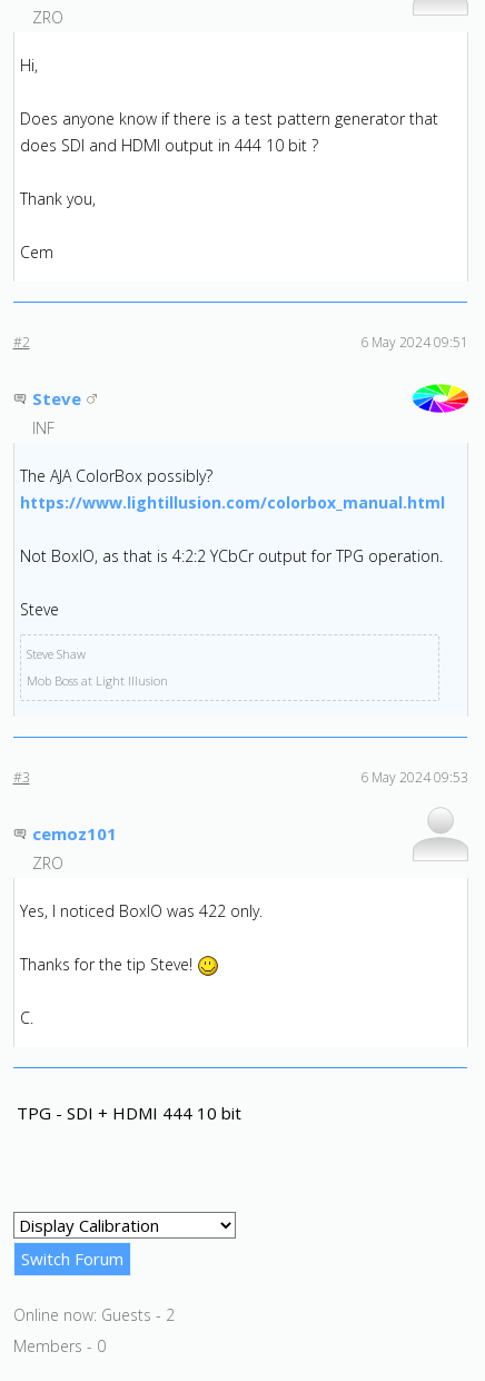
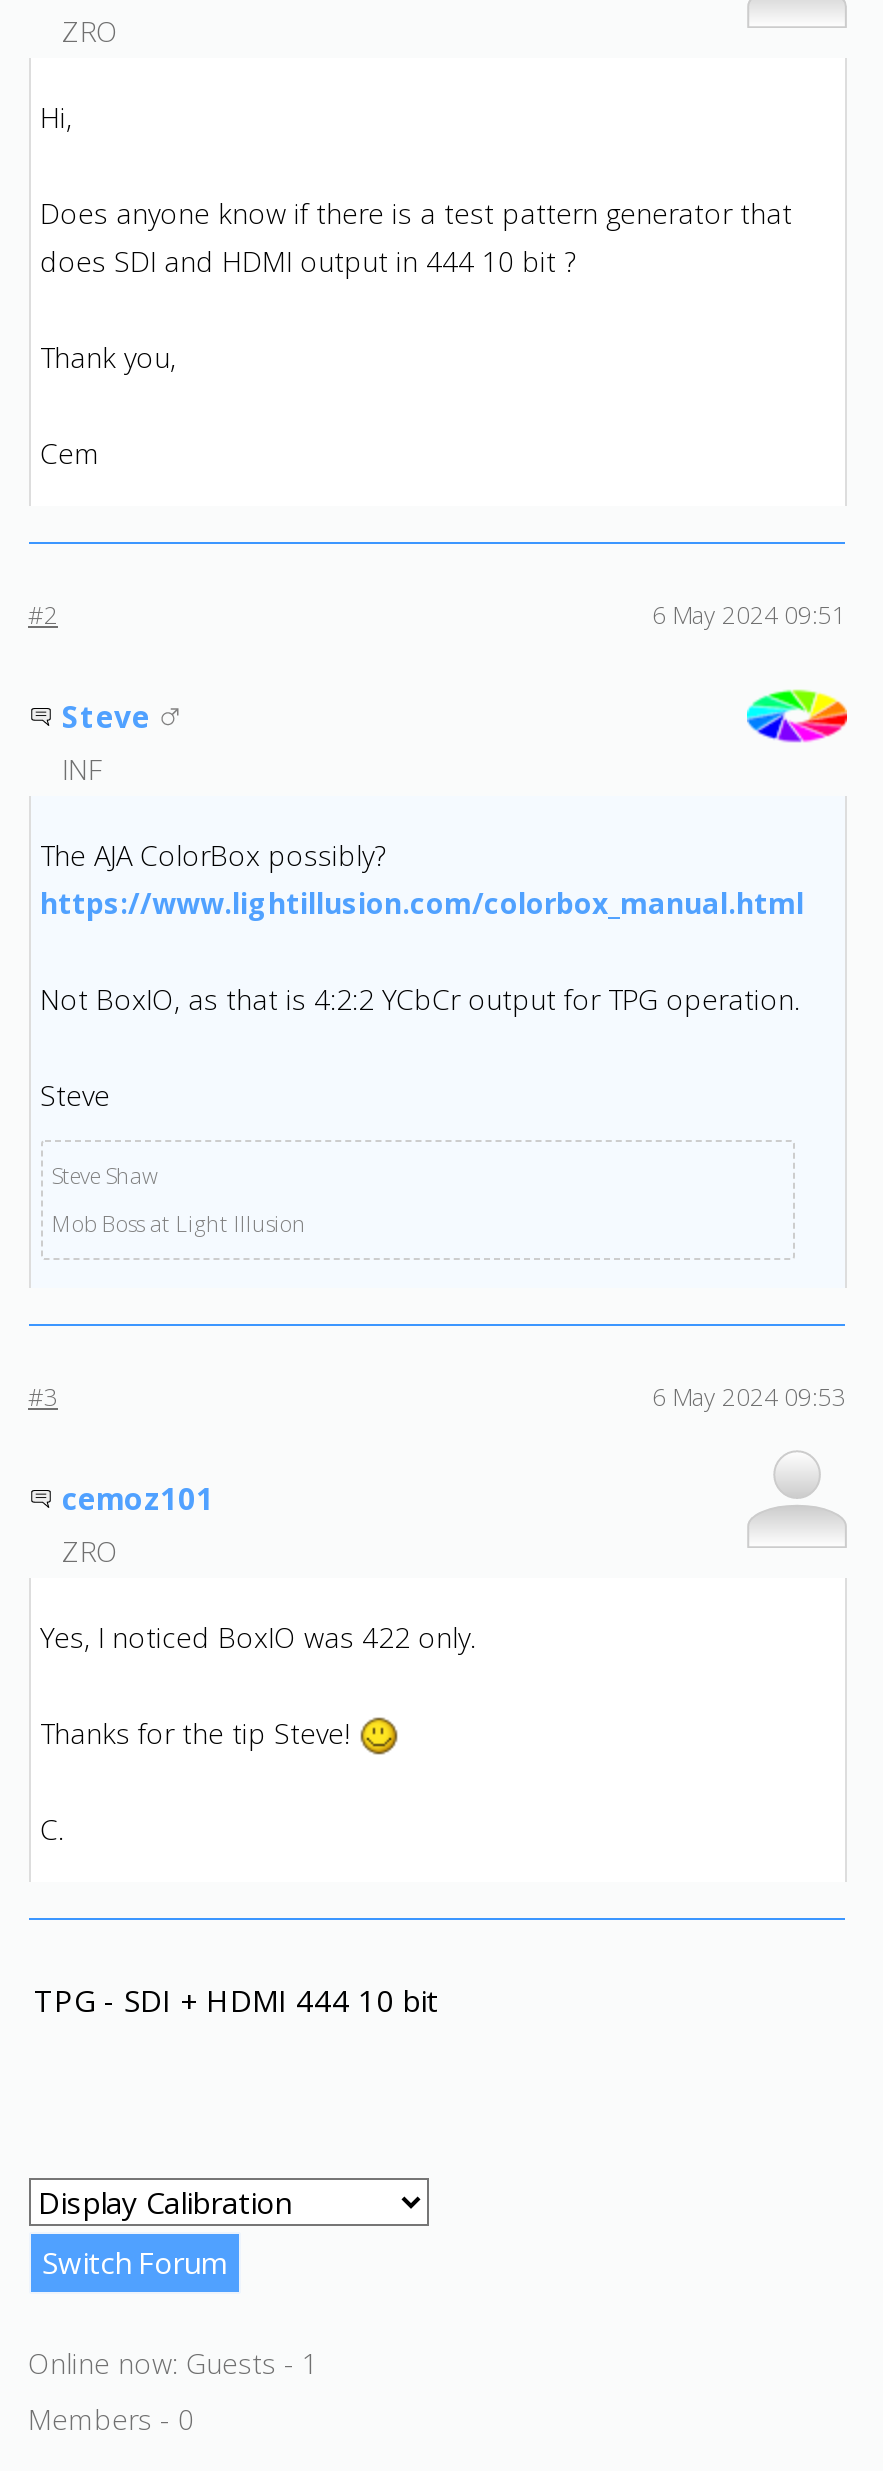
[13,1304,174,1325] Online now: Guests - 2 -> [28,2343,318,2381] Online now: Guests - 1

